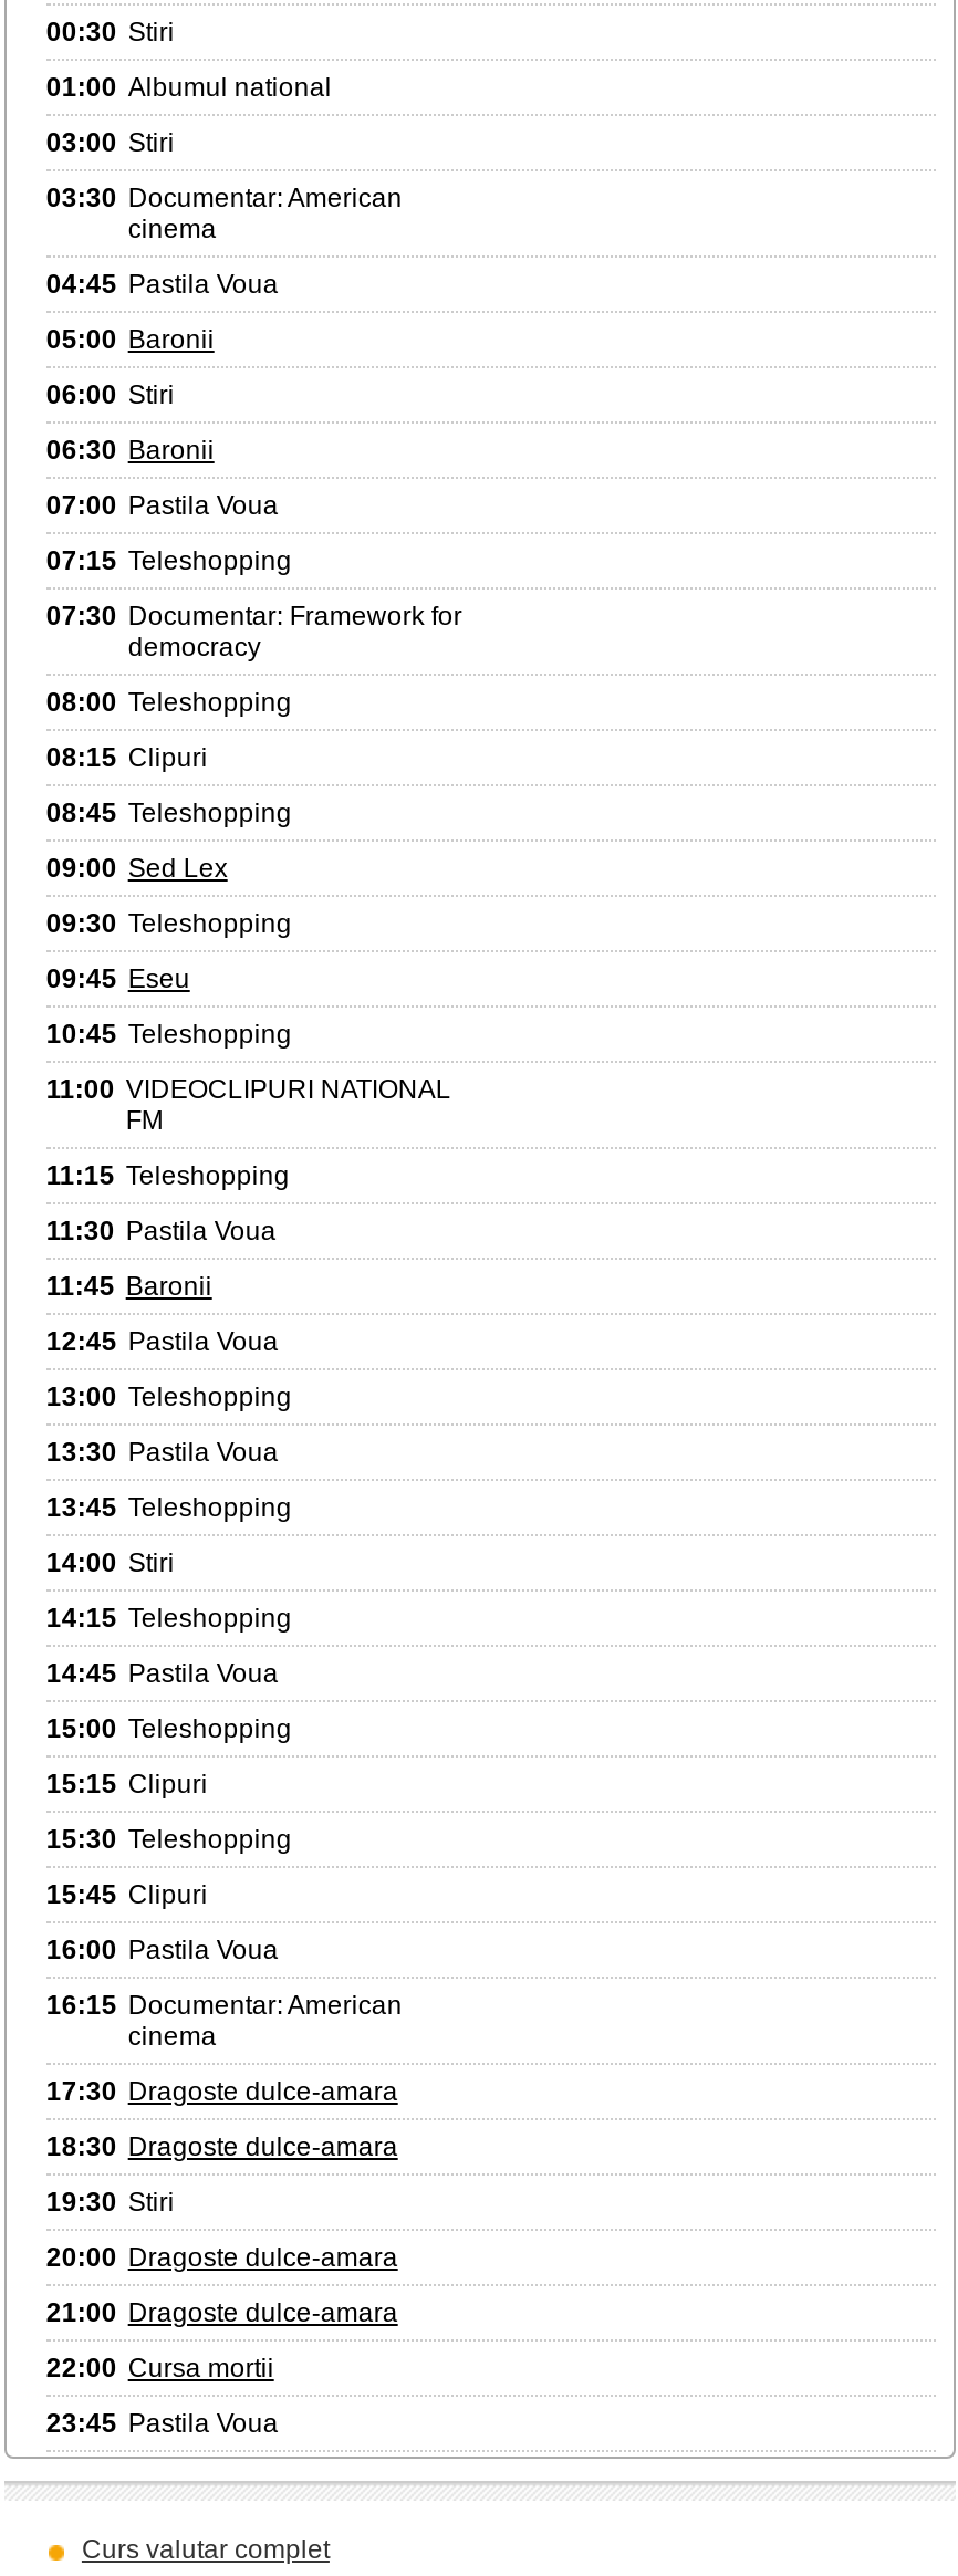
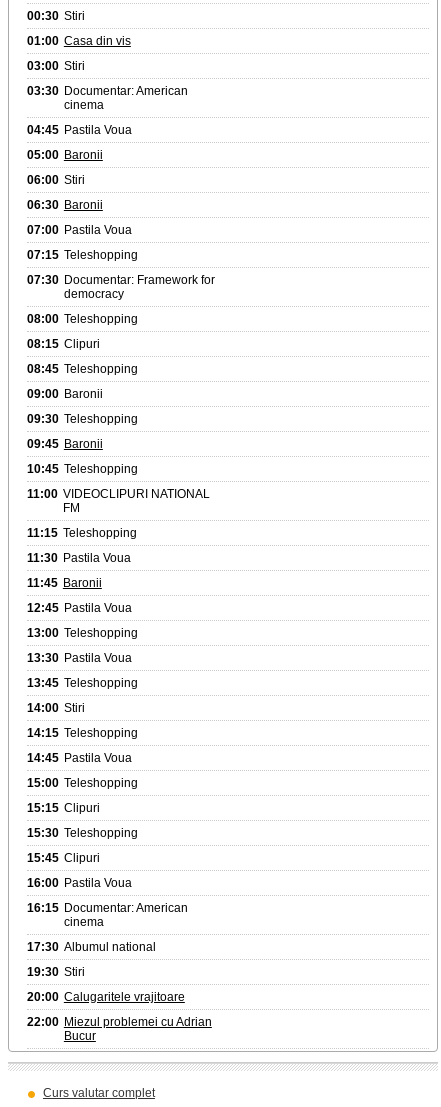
[46,71,331,102] 01:00 Albumul national -> [27,34,131,48] 01:00 Casa din vis
[46,852,227,883] 09:00 Sed Lex -> [27,387,103,401] 09:00 Baronii
[46,963,190,994] 09:45 Eseu -> [27,437,103,451] 09:45 Baronii
[46,2076,398,2162] 17:30 Dragoste dulce-amara | 18:30 Dragoste dulce-amara -> [27,940,156,954] 17:30 Albumul national
[46,2242,398,2438] 20:00 Dragoste dulce-amara | 21:00 Dragoste dulce-amara | 22:00 Cursa mortii | 23:45 Pastila Voua -> [27,990,212,1043] 20:00 Calugaritele vrajitoare | 22:00 Miezul problemei cu Adrian | Bucur

